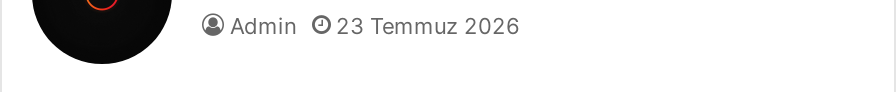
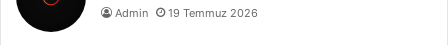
[230,11,520,39] Admin 23 Temmuz 2026 -> [115,5,258,19] Admin 19 Temmuz 2026

